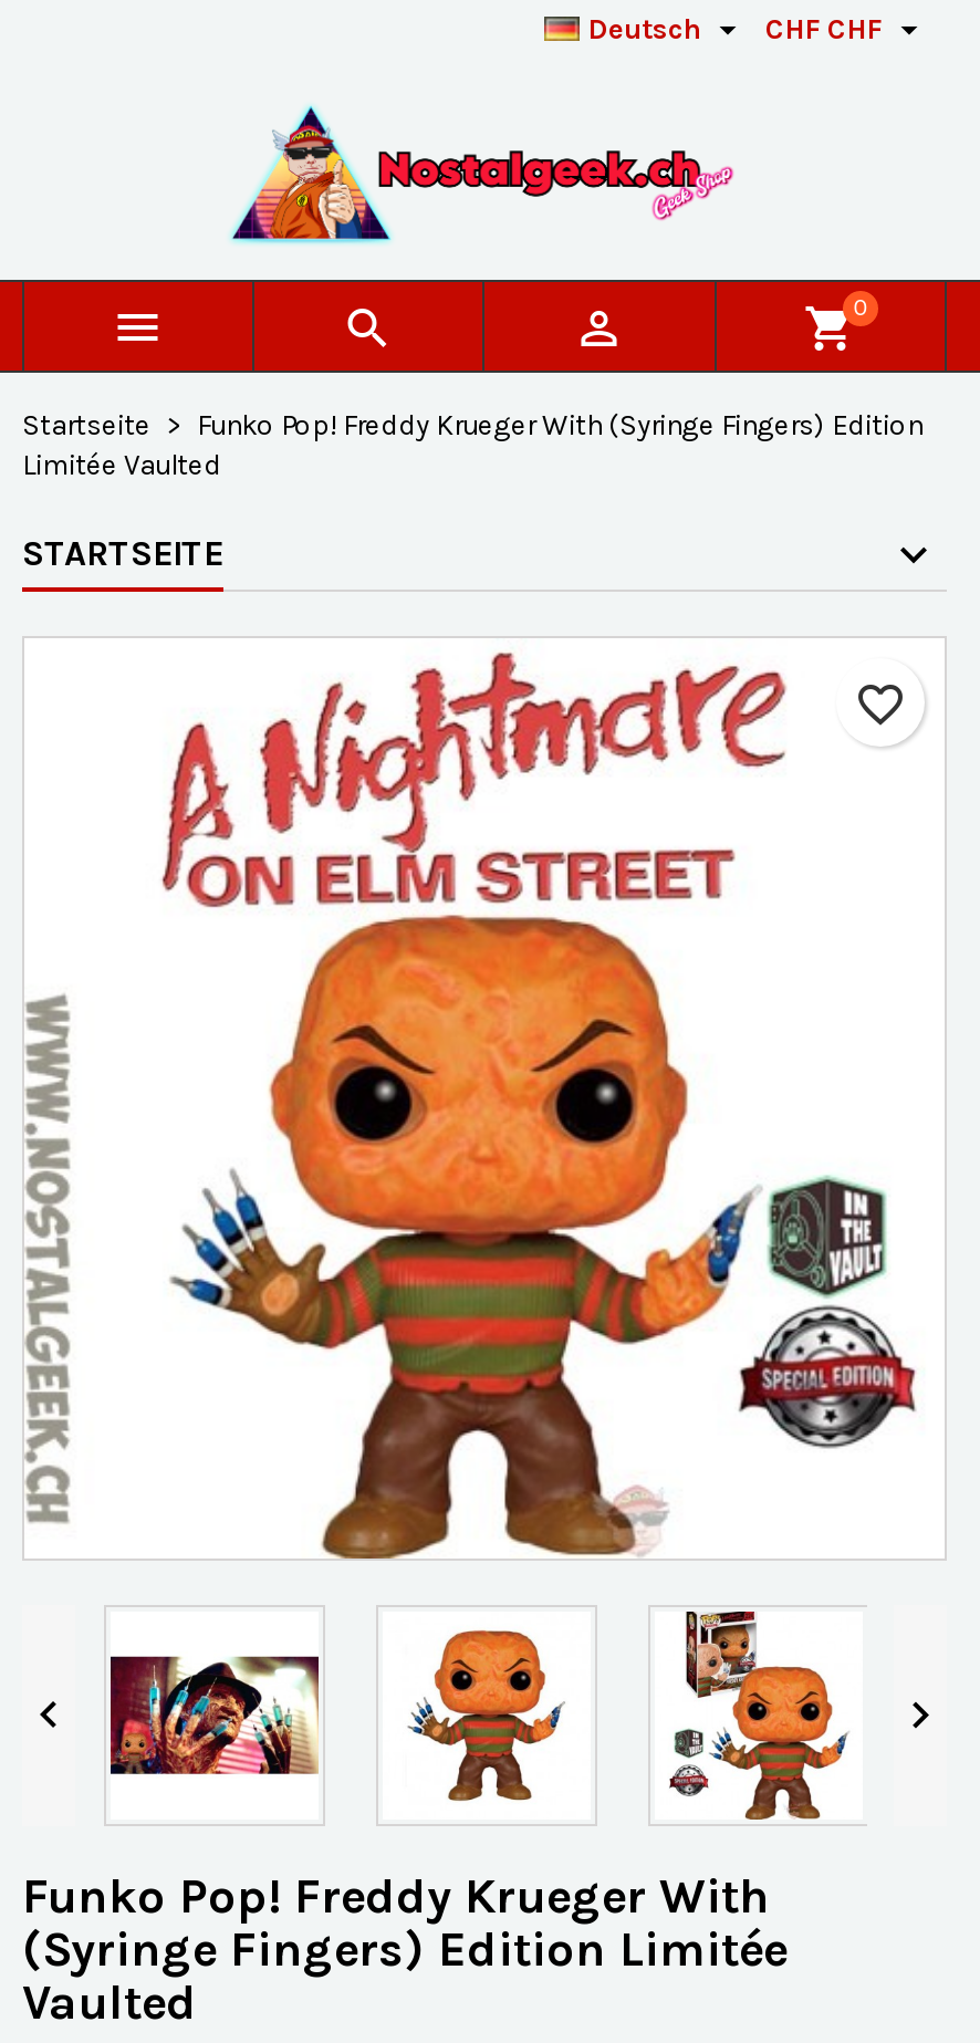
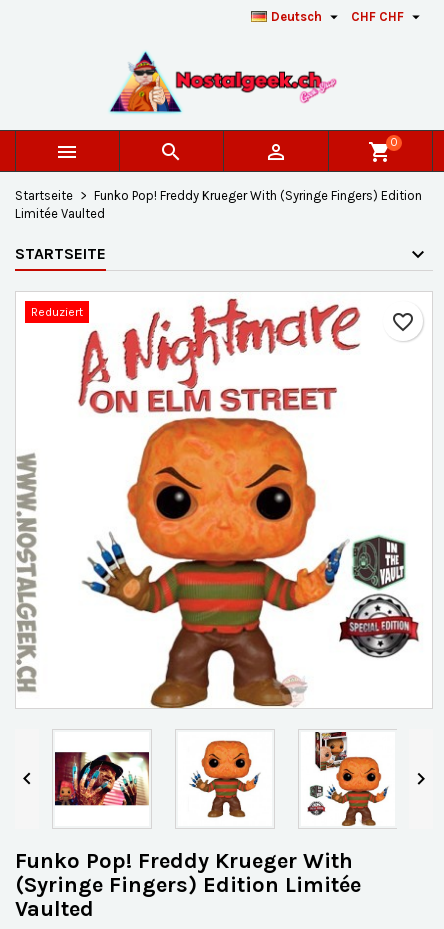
none -> [31,305,83,319] Reduziert

